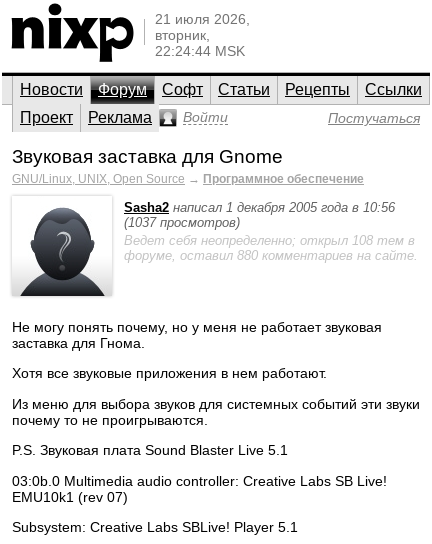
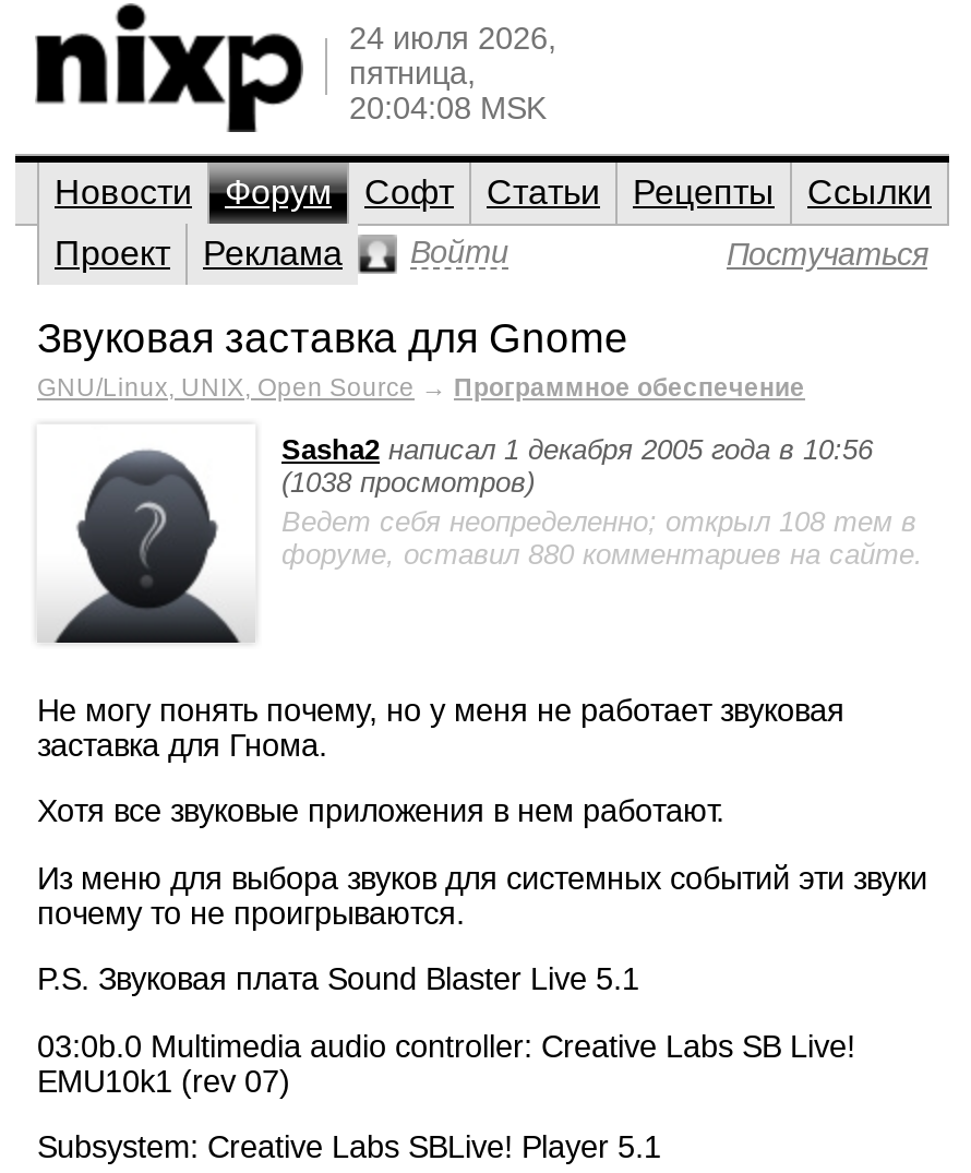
[155,11,250,59] 21 июля 2026, | вторник, | 22:24:44 MSK -> [349,21,556,125] 24 июля 2026, | пятница, | 20:04:08 MSK
[124,215,240,230] (1037 просмотров) -> [281,466,535,499] (1038 просмотров)

